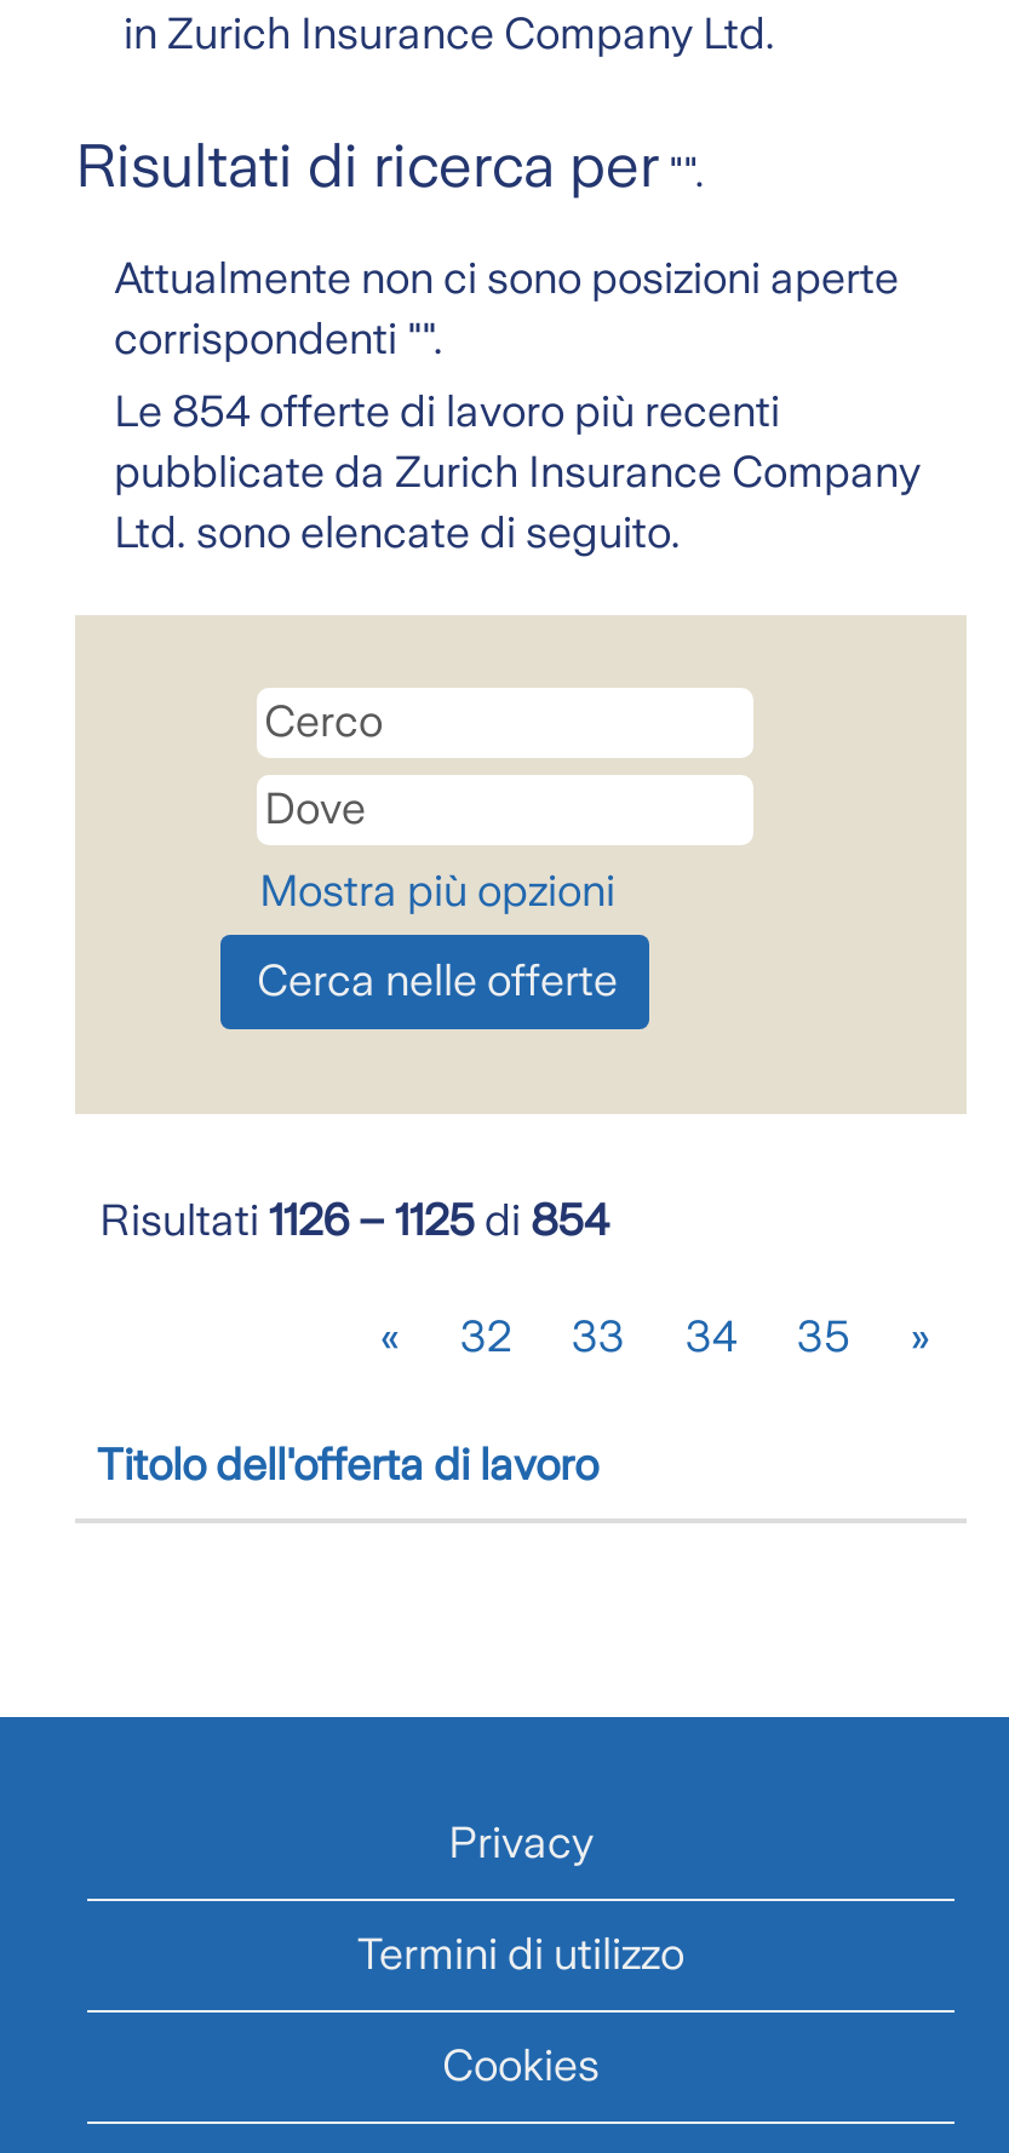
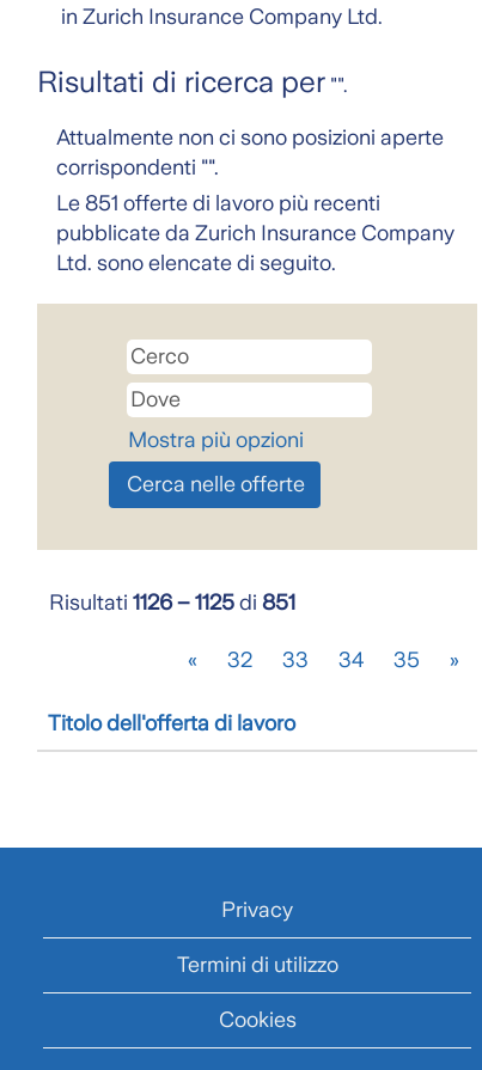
[114,387,780,436] Le 854 offerte di lavoro più recenti -> [56,191,380,215] Le 851 offerte di lavoro più recenti
[99,1196,608,1245] Risultati 1126 – 1125 di 854 -> [49,591,295,615] Risultati 1126 – 1125 di 851

